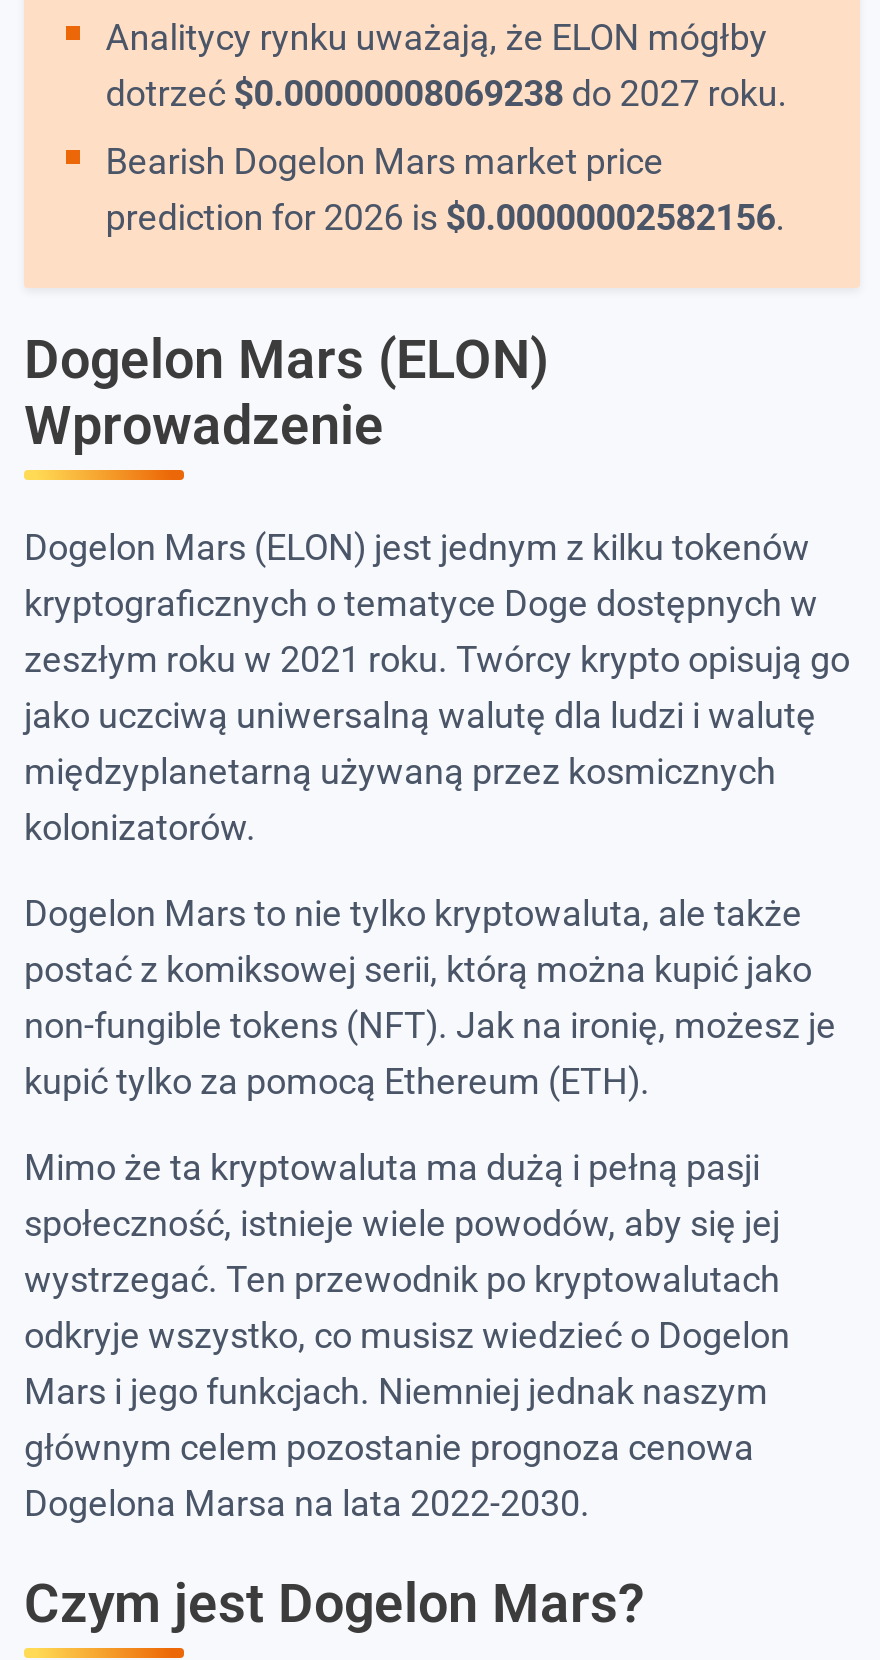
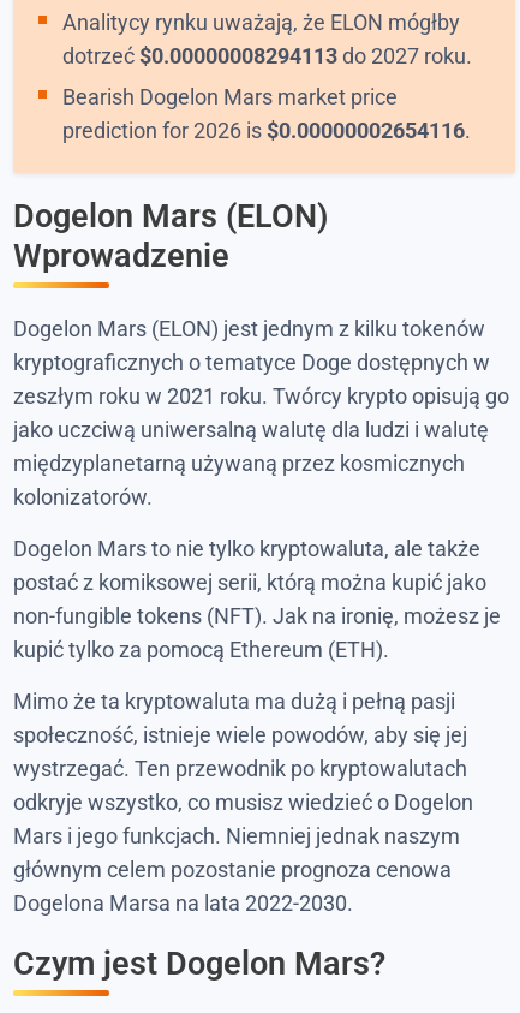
[106,72,788,114] dotrzeć $0.00000008069238 do 2027 roku. -> [62,43,472,68] dotrzeć $0.00000008294113 do 2027 roku.
[106,196,786,238] prediction for 2026 is $0.00000002582156. -> [62,118,471,143] prediction for 2026 is $0.00000002654116.

